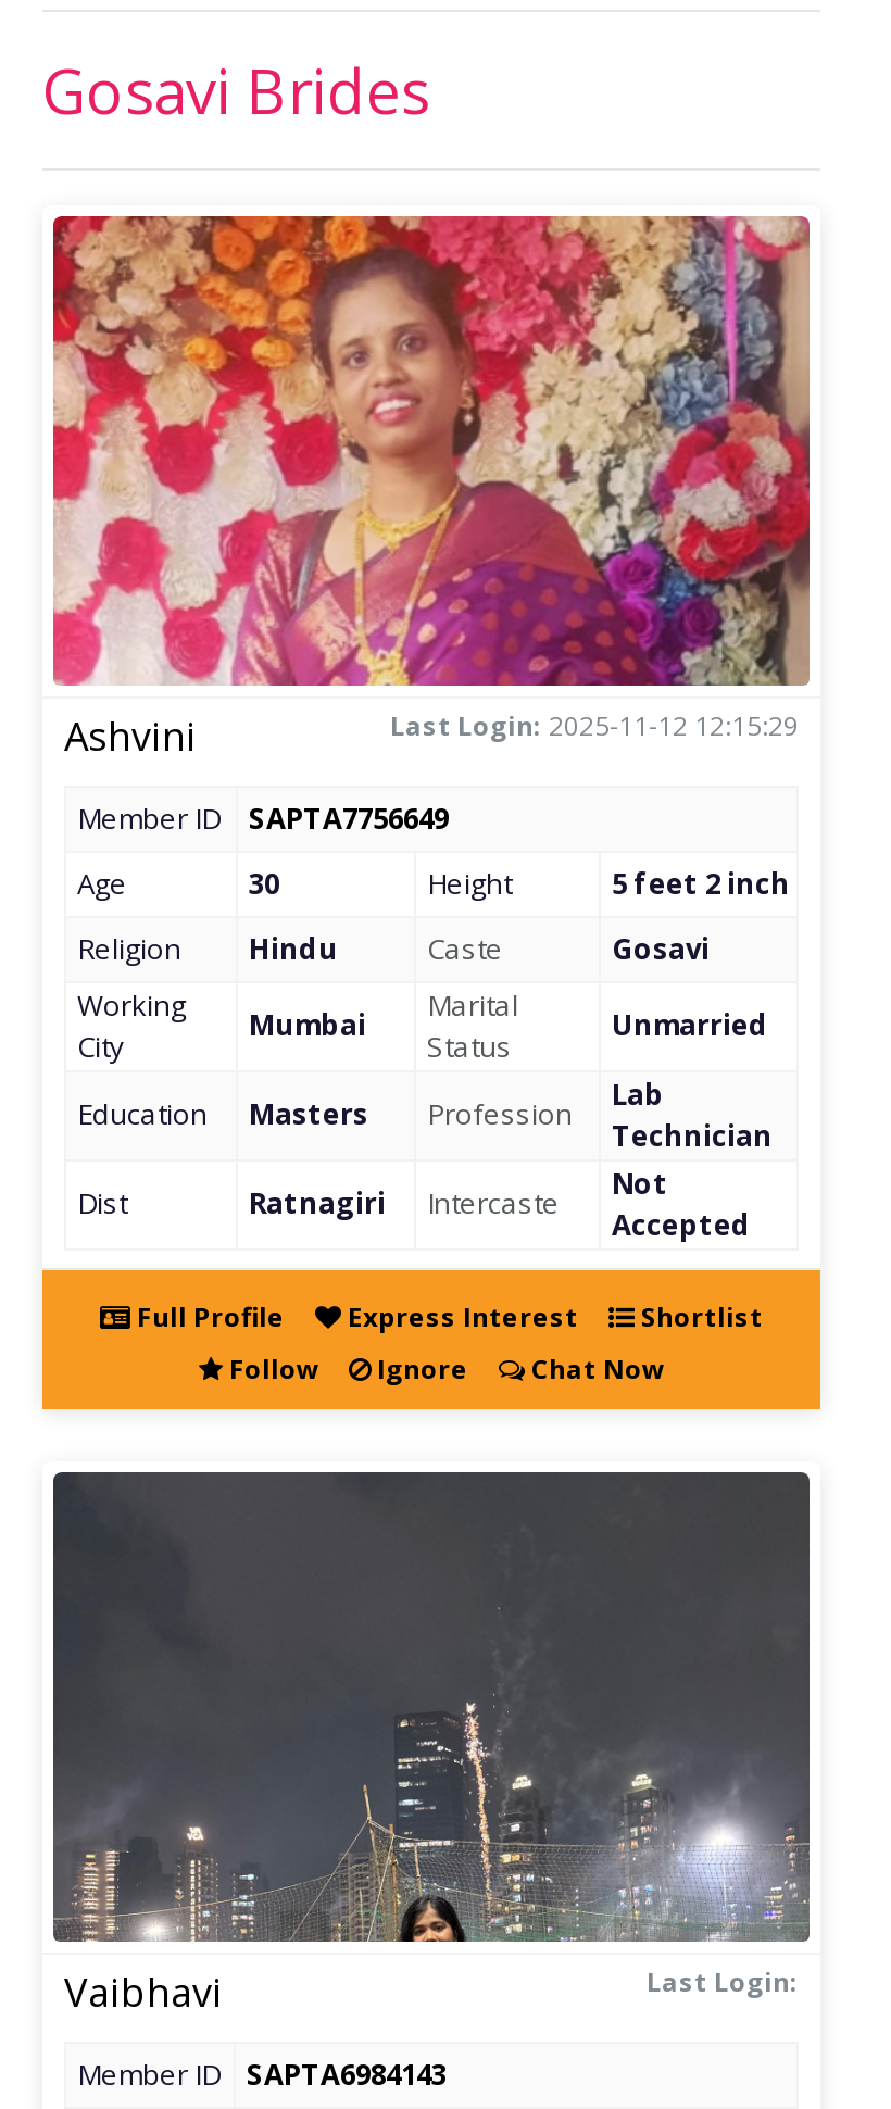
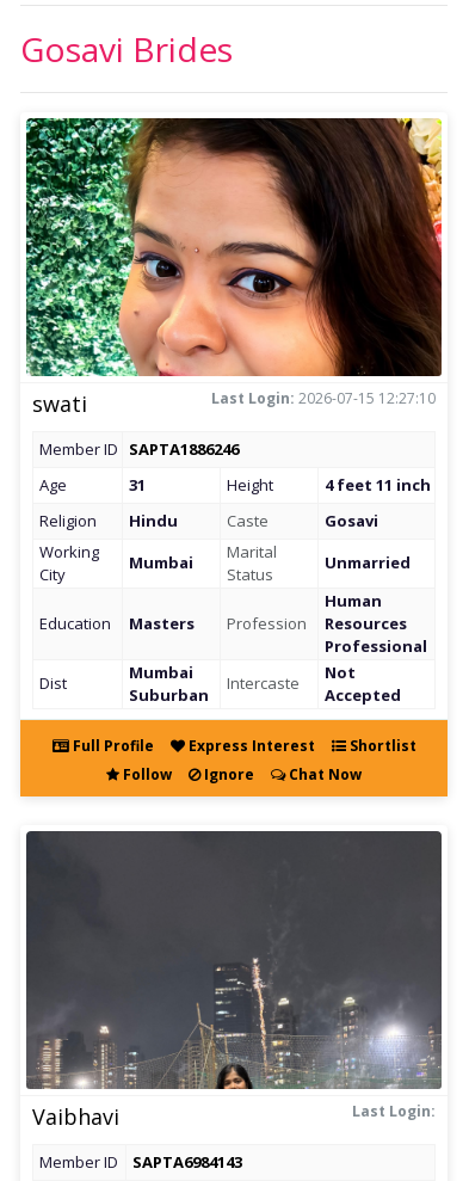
[51,214,812,762] [image] | Ashvini | Last Login: 2025-11-12 12:15:29 -> [25,117,443,418] [image] | swati | Last Login: 2026-07-15 12:27:10
[77,799,449,838] Member ID | SAPTA7756649 -> [39,438,239,460] Member ID SAPTA1886246
[249,864,279,903] 30 -> [129,474,146,496] 31
[612,864,790,903] 5 feet 2 inch -> [325,474,431,496] 4 feet 11 inch
[612,1075,773,1155] Lab | Technician -> [325,590,427,657] Human | Resources | Professional
[249,1183,386,1222] Ratnagiri -> [129,662,209,706] Mumbai | Suburban

